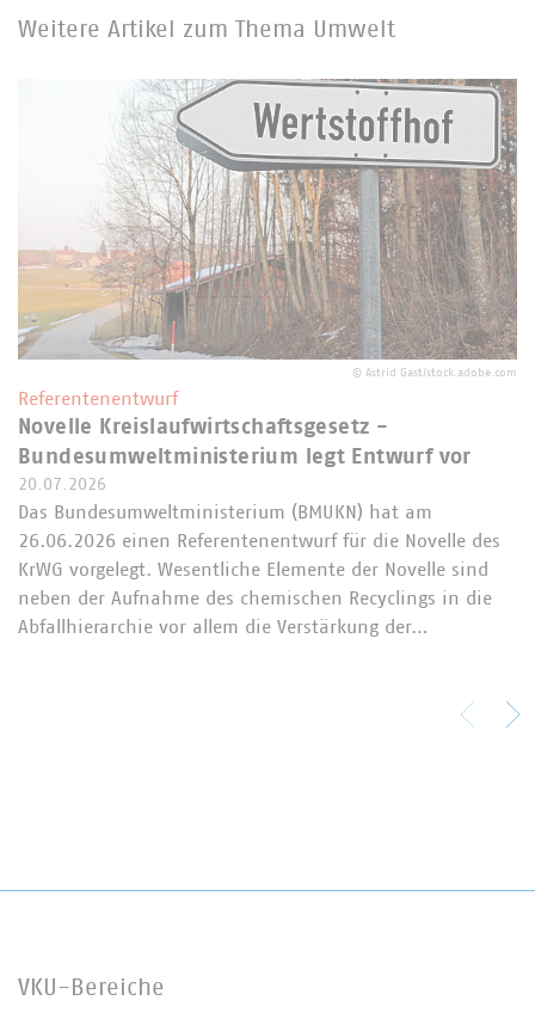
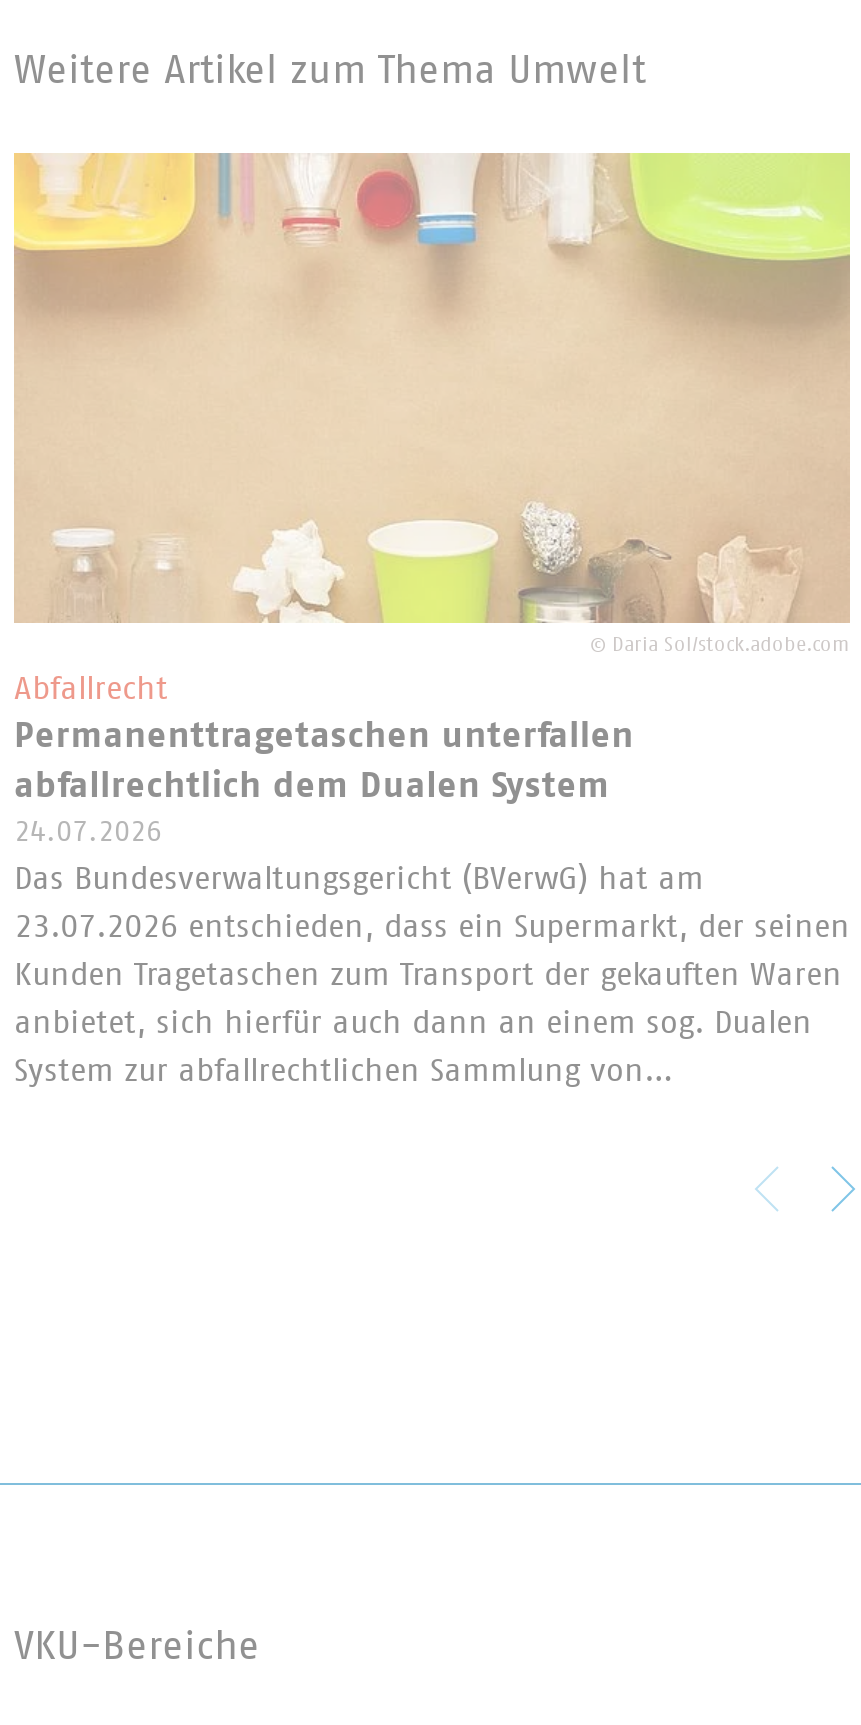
[17,78,518,378] [image] | © Astrid Gast/stock.adobe.com -> [12,151,852,654] [image] | © Daria Sol/stock.adobe.com
[18,389,471,493] Referentenentwurf | Novelle Kreislaufwirtschaftsgesetz - | Bundesumweltministerium legt Entwurf vor | 20.07.2026 -> [14,672,634,846] Abfallrecht | Permanenttragetaschen unterfallen | abfallrechtlich dem Dualen System | 24.07.2026
[18,503,432,522] Das Bundesumweltministerium (BMUKN) hat am -> [14,862,704,894] Das Bundesverwaltungsgericht (BVerwG) hat am
[18,531,500,550] 26.06.2026 einen Referentenentwurf für die Novelle des -> [14,910,850,942] 23.07.2026 entschieden, dass ein Supermarkt, der seinen
[18,560,488,579] KrWG vorgelegt. Wesentliche Elemente der Novelle sind -> [14,958,842,990] Kunden Tragetaschen zum Transport der gekauften Waren
[18,589,492,608] neben der Aufnahme des chemischen Recyclings in die -> [14,1006,812,1038] anbietet, sich hierfür auch dann an einem sog. Dualen
[18,617,429,636] Abfallhierarchie vor allem die Verstärkung der… -> [14,1054,674,1086] System zur abfallrechtlichen Sammlung von…

